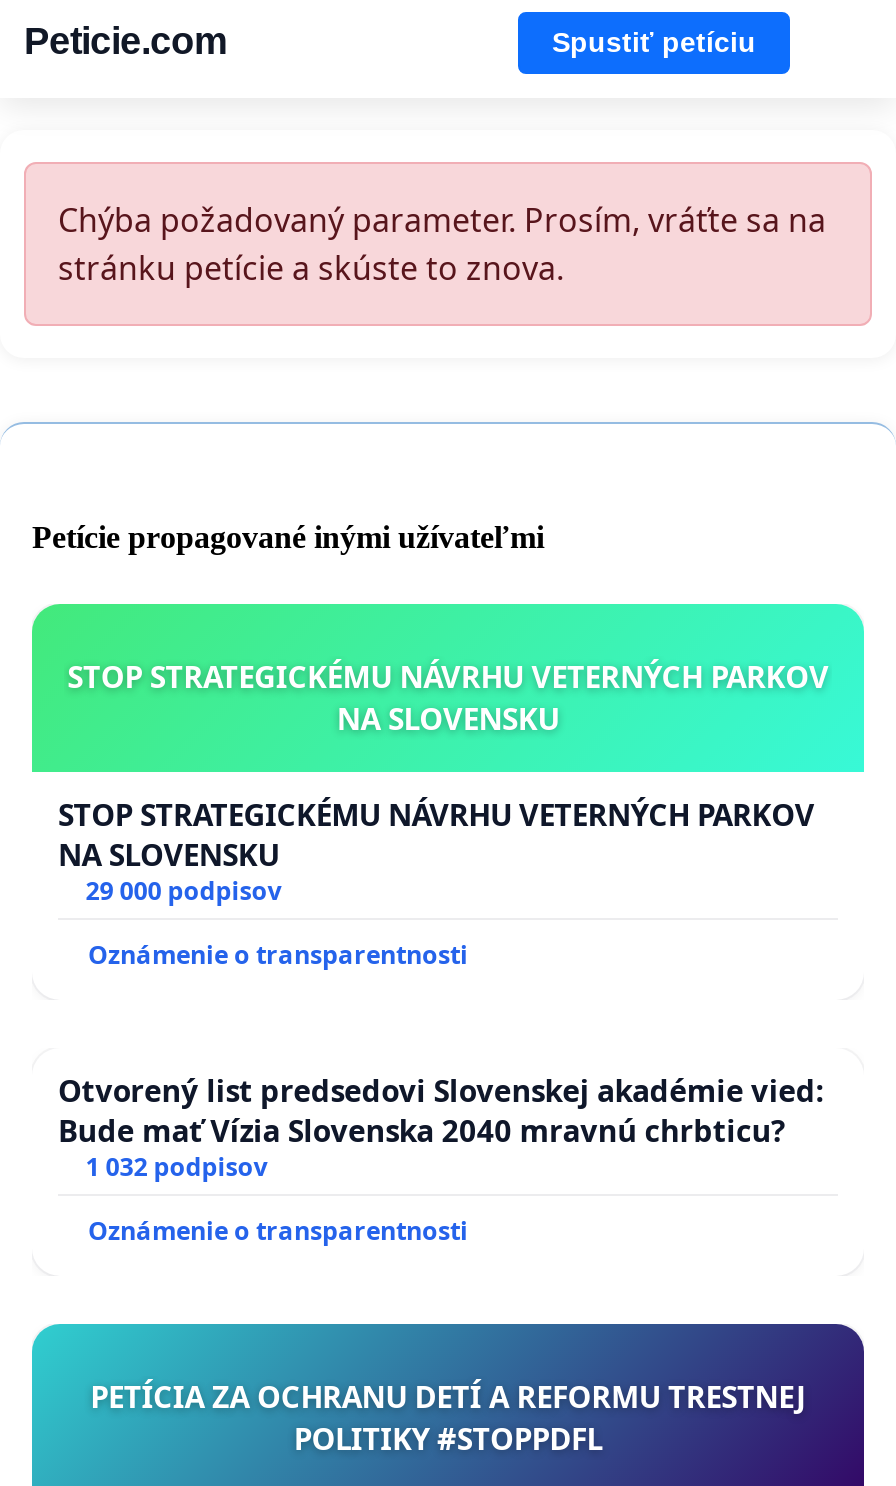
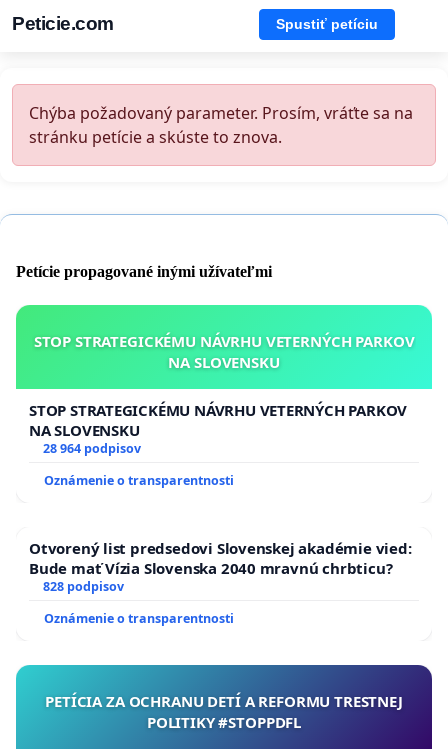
[86,875,282,909] 29 000 podpisov -> [43,440,141,457] 28 964 podpisov
[86,1151,268,1185] 1 032 podpisov -> [43,578,124,595] 828 podpisov

